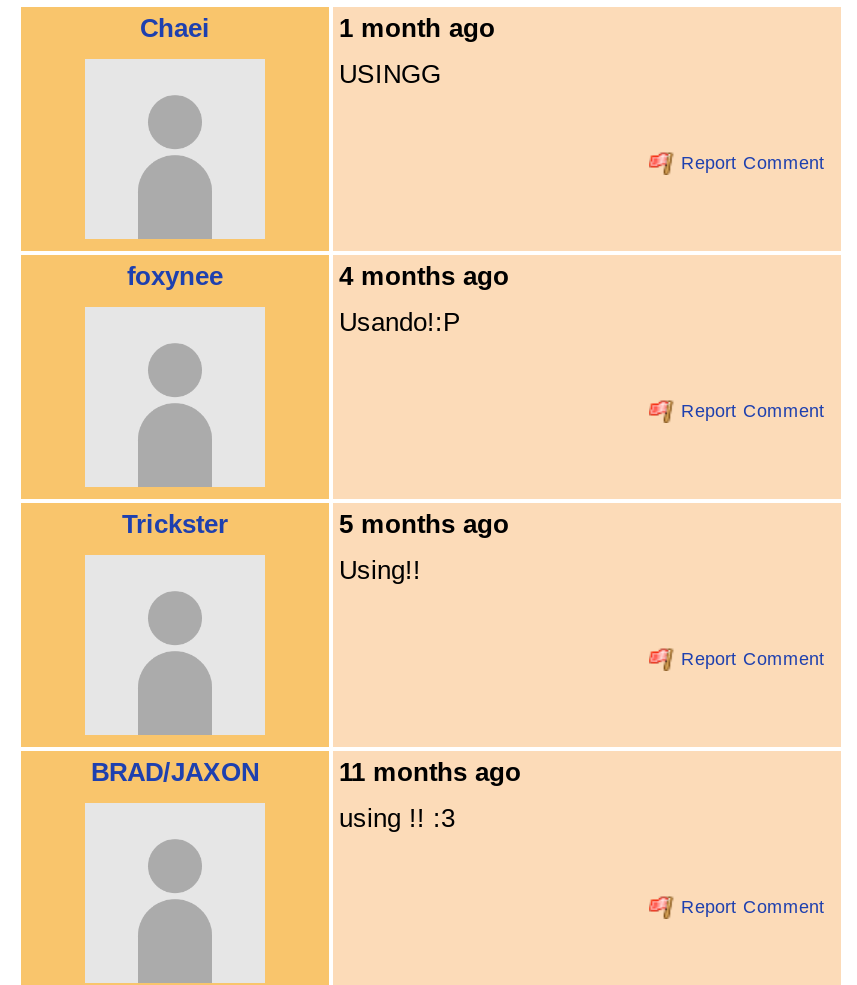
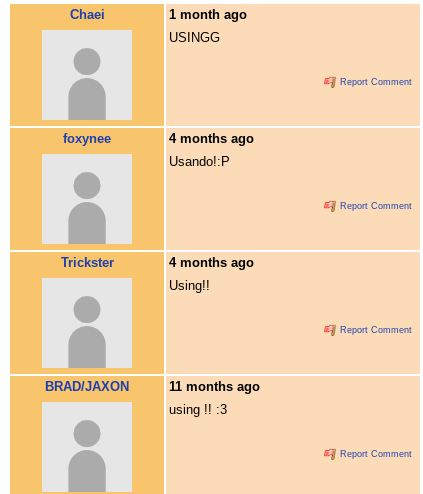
[339,508,509,538] 5 months ago -> [169,254,254,269] 4 months ago

